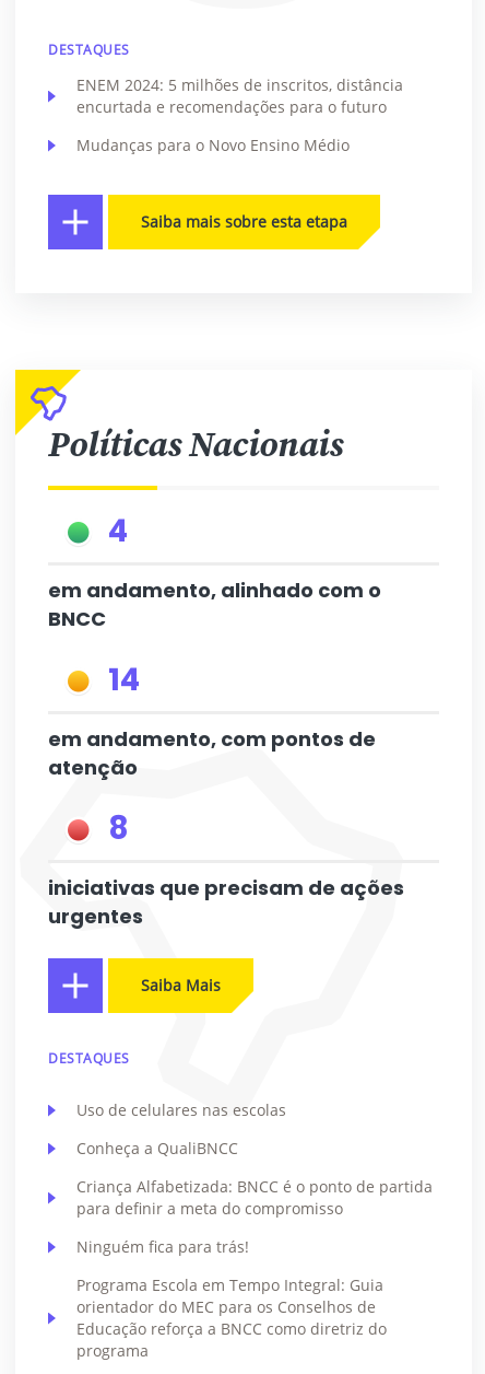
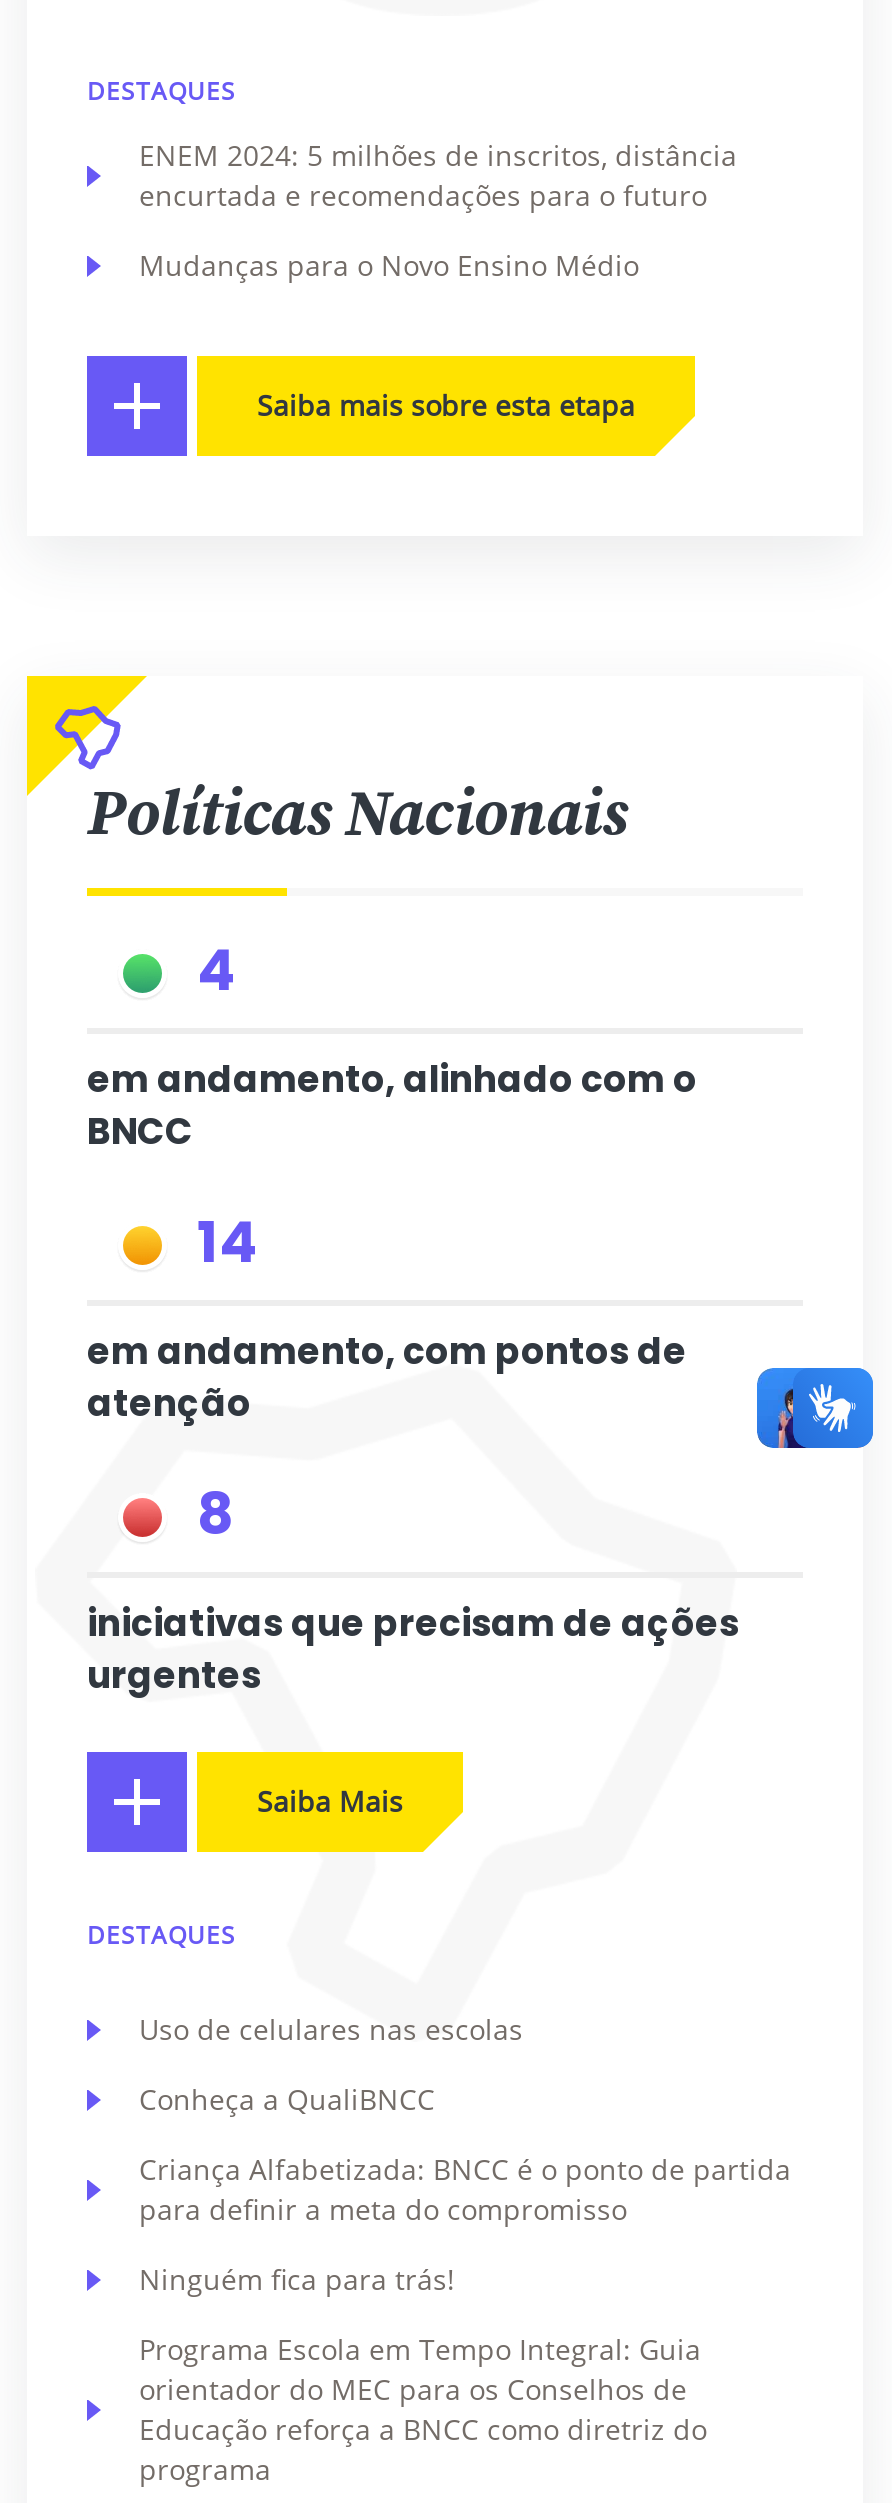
none -> [755,1366,875,1450] [image]

